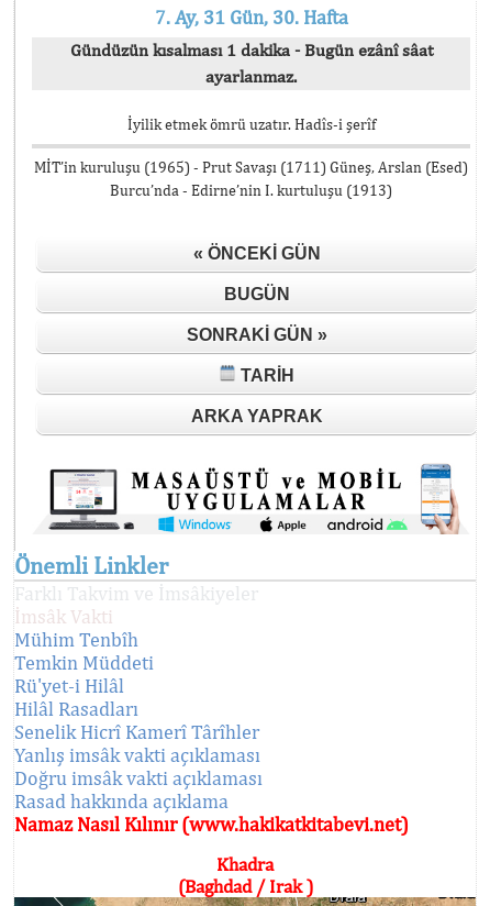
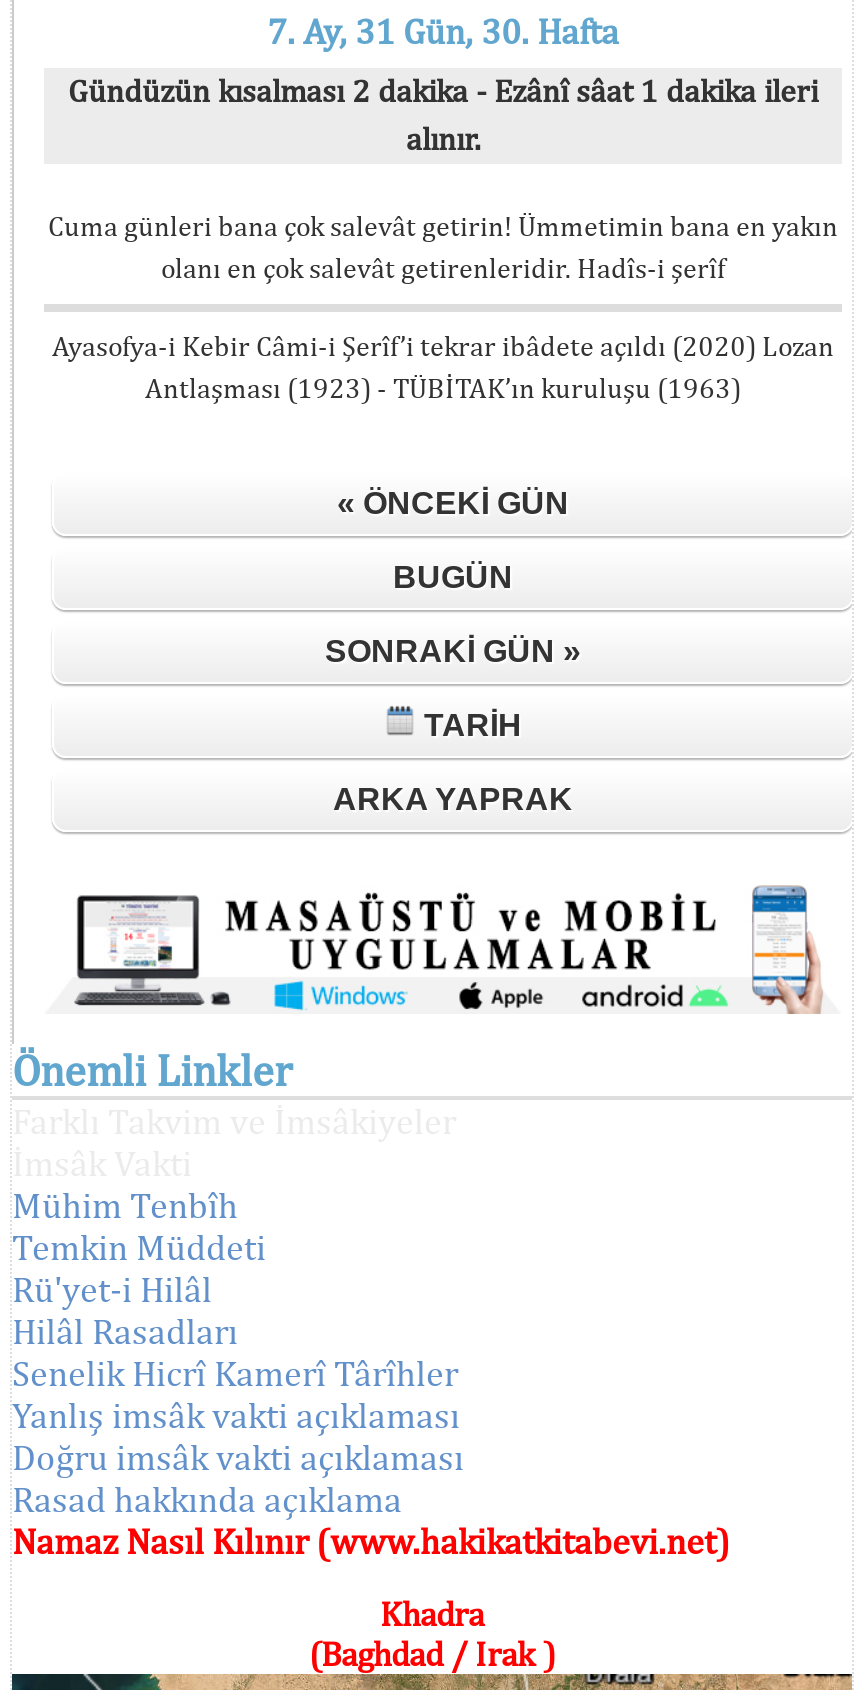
[70,40,432,87] Gündüzün kısalması 1 dakika - Bugün ezânî sâat | ayarlanmaz. -> [68,72,818,158] Gündüzün kısalması 2 dakika - Ezânî sâat 1 dakika ileri | alınır.
[127,115,375,133] İyilik etmek ömrü uzatır. Hadîs-i şerîf -> [48,210,838,284] Cuma günleri bana çok salevât getirin! Ümmetimin bana en yakın | olanı en çok salevât getirenleridir. Hadîs-i şerîf
[34,158,468,199] MİT’in kuruluşu (1965) - Prut Savaşı (1711) Güneş, Arslan (Esed) | Burcu’nda - Edirne’nin I. kurtuluşu (1913) -> [52,330,834,404] Ayasofya-i Kebir Câmi-i Şerîf’i tekrar ibâdete açıldı (2020) Lozan | Antlaşması (1923) - TÜBİTAK’ın kuruluşu (1963)

